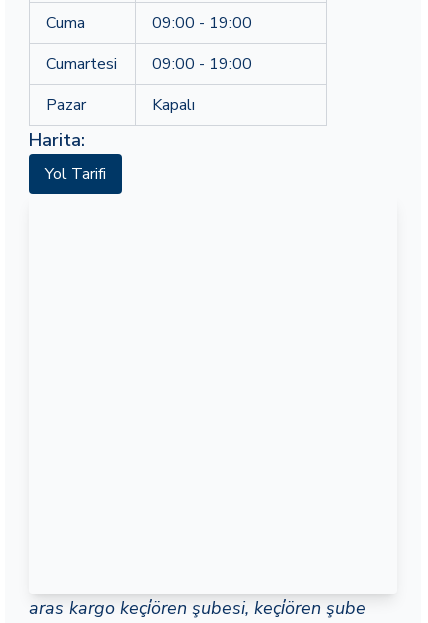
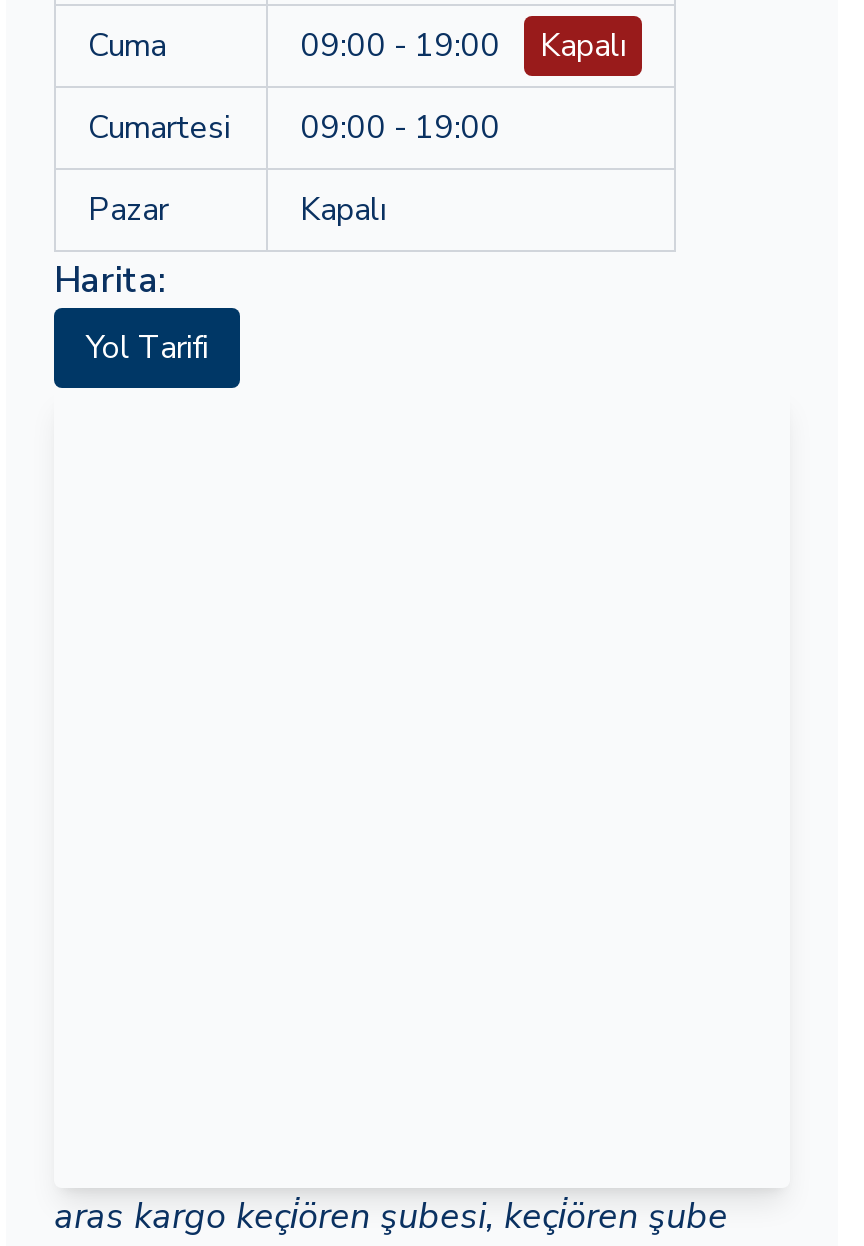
none -> [540,24,626,68] Kapalı

